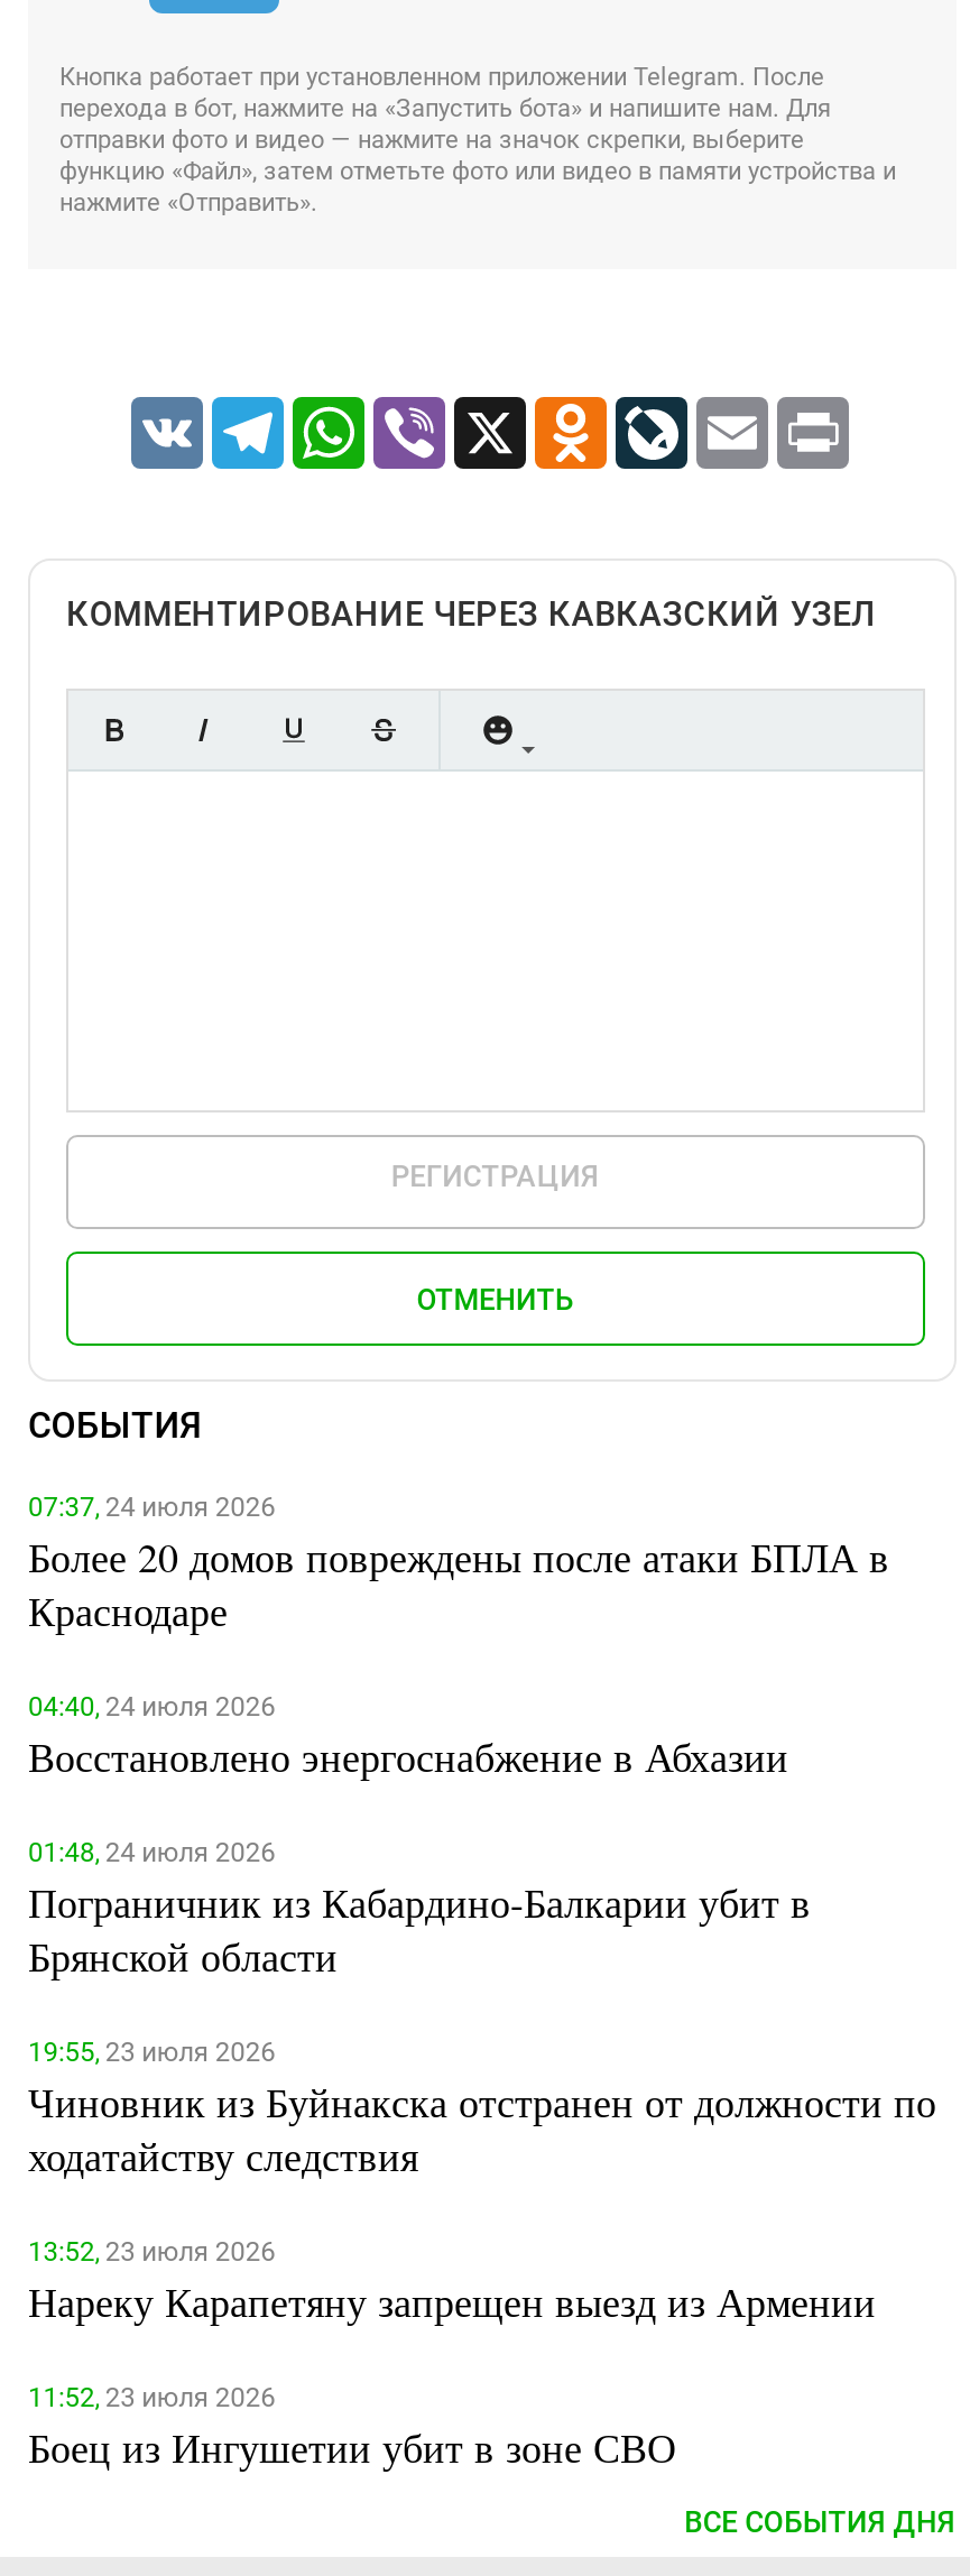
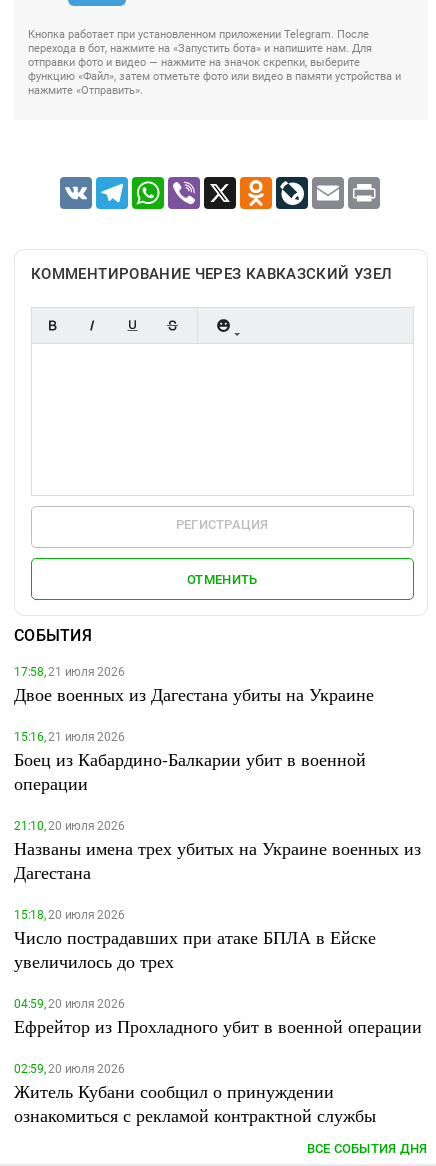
[28,1492,889,1637] 07:37, 24 июля 2026 | Более 20 домов повреждены после атаки БПЛА в | Краснодаре -> [14,665,374,706] 17:58, 21 июля 2026 | Двое военных из Дагестана убиты на Украине
[28,1691,788,1783] 04:40, 24 июля 2026 | Восстановлено энергоснабжение в Абхазии -> [14,730,366,795] 15:16, 21 июля 2026 | Боец из Кабардино-Балкарии убит в военной | операции
[28,1837,811,1983] 01:48, 24 июля 2026 | Пограничник из Кабардино-Балкарии убит в | Брянской области -> [14,819,421,884] 21:10, 20 июля 2026 | Названы имена трех убитых на Украине военных из | Дагестана
[28,2037,936,2182] 19:55, 23 июля 2026 | Чиновник из Буйнакска отстранен от должности по | ходатайству следствия -> [14,908,376,973] 15:18, 20 июля 2026 | Число пострадавших при атаке БПЛА в Ейске | увеличилось до трех
[28,2236,876,2328] 13:52, 23 июля 2026 | Нареку Карапетяну запрещен выезд из Армении -> [14,997,422,1038] 04:59, 20 июля 2026 | Ефрейтор из Прохладного убит в военной операции
[28,2382,676,2474] 11:52, 23 июля 2026 | Боец из Ингушетии убит в зоне СВО -> [14,1062,376,1127] 02:59, 20 июля 2026 | Житель Кубани сообщил о принуждении | ознакомиться с рекламой контрактной службы

